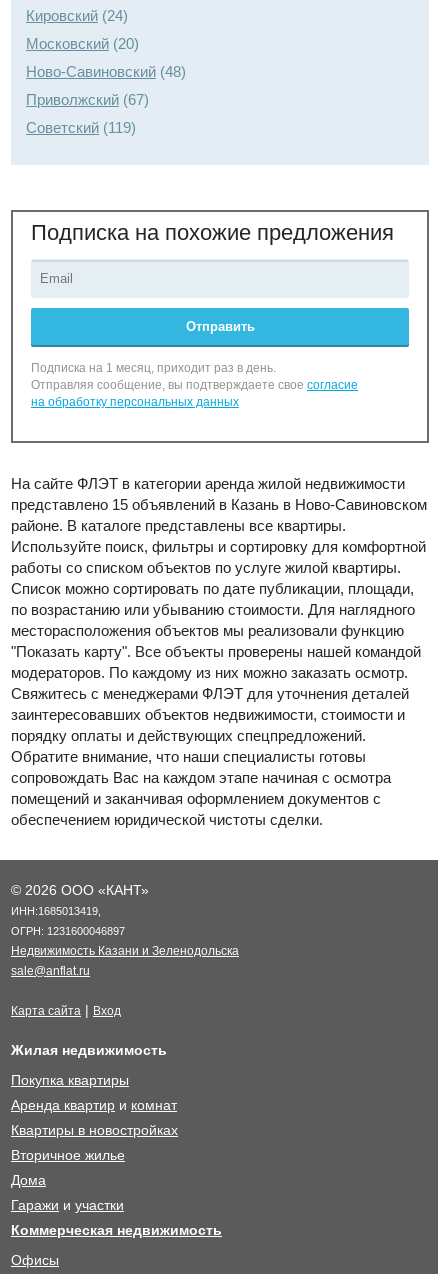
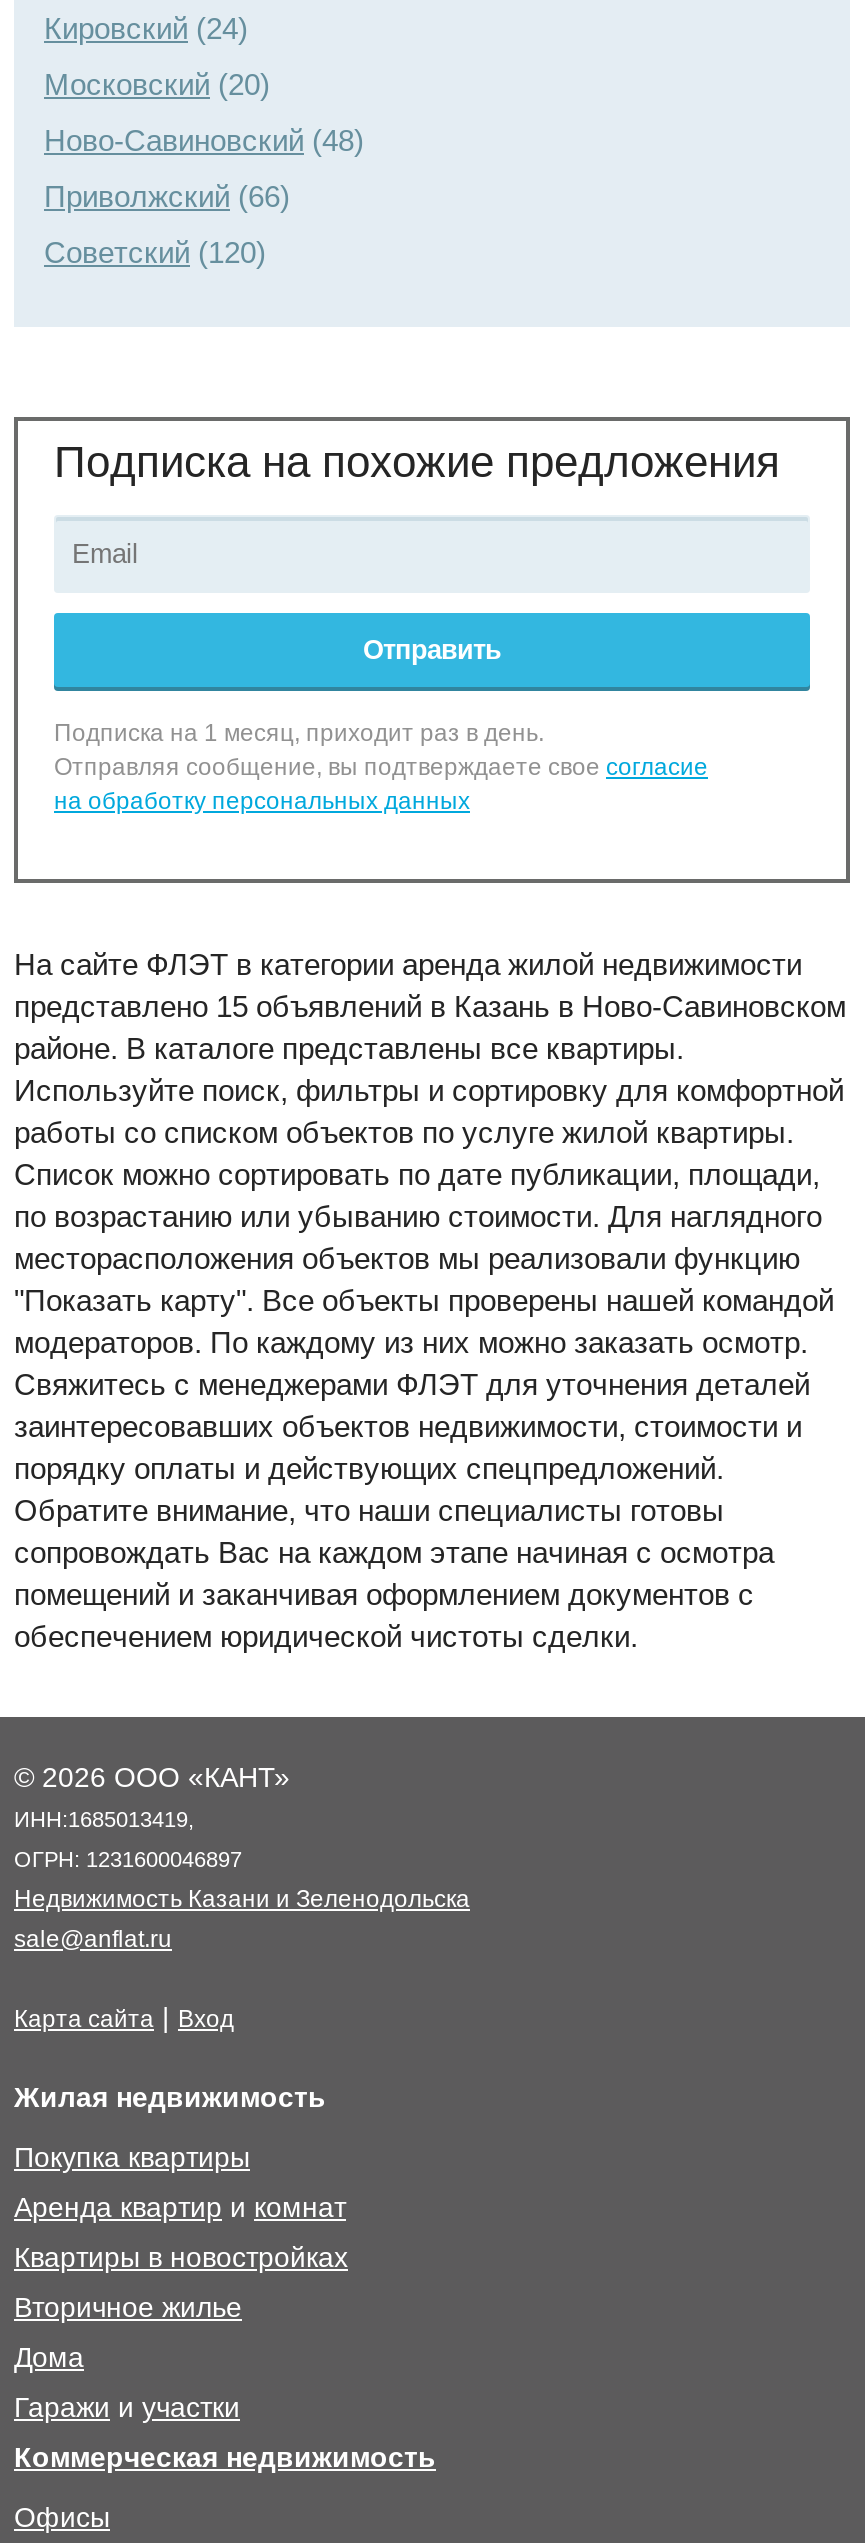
[26,91,149,108] Приволжский (67) -> [44,179,290,213] Приволжский (66)
[26,119,136,136] Советский (119) -> [44,235,266,269] Советский (120)

